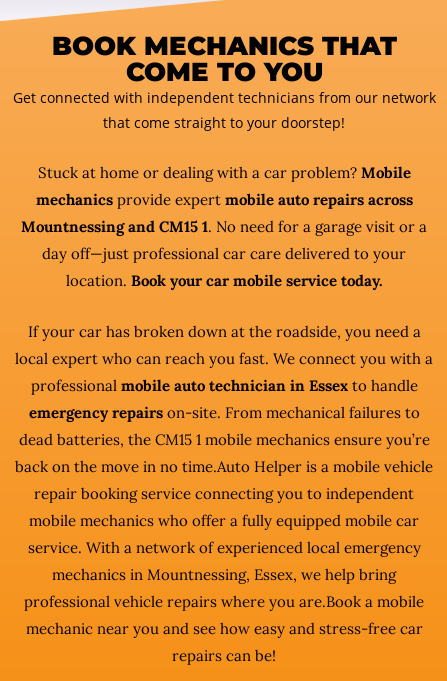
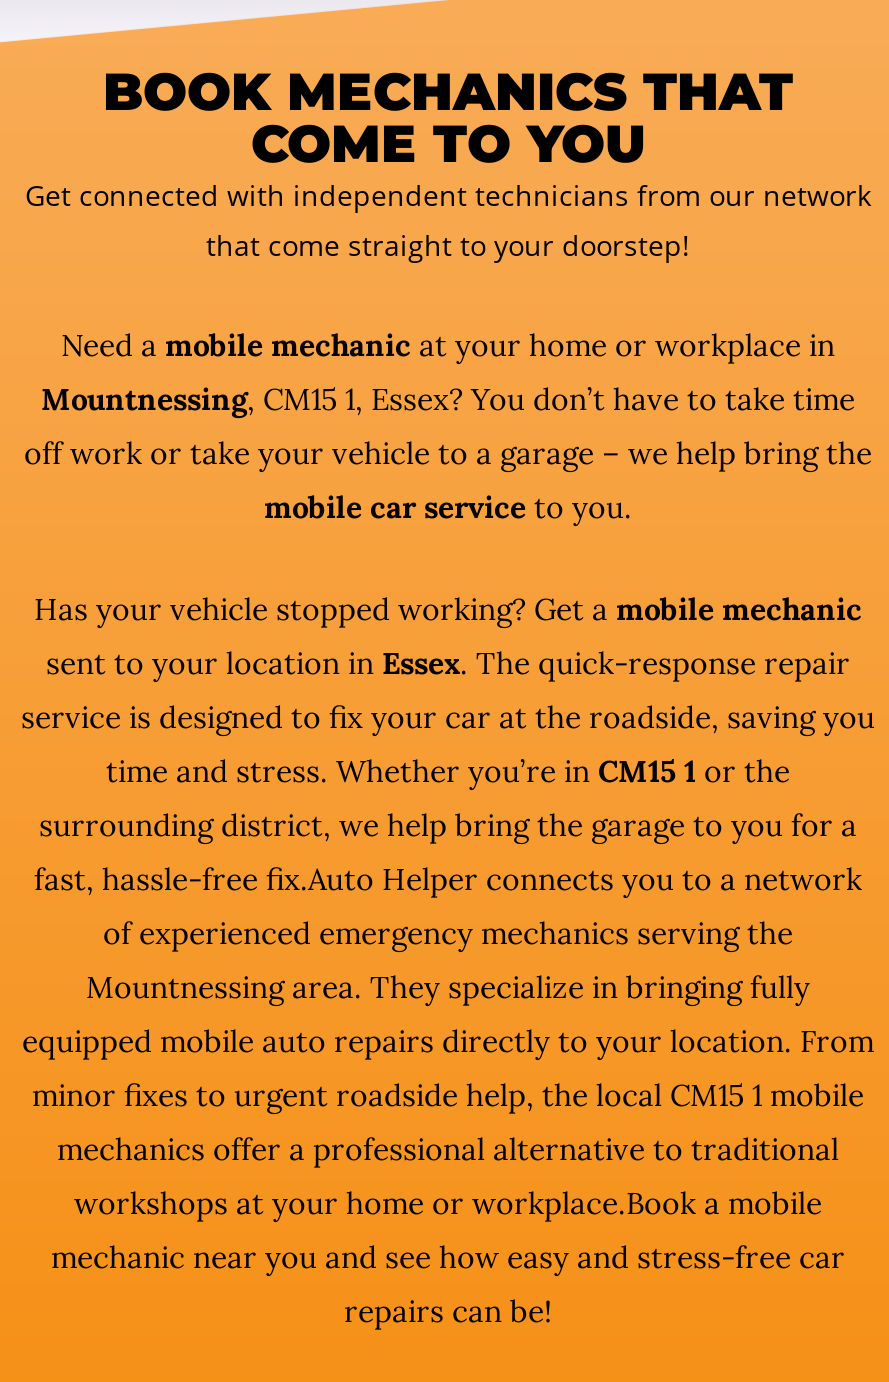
[21,163,427,290] Stuck at home or dealing with a car problem? Mobile | mechanics provide expert mobile auto repairs across | Mountnessing and CM15 1. No need for a garage visit or a | day off—just professional car care delivered to your | location. Book your car mobile service today. -> [24,326,872,526] Need a mobile mechanic at your home or workplace in | Mountnessing, CM15 1, Essex? You don’t have to take time | off work or take your vehicle to a garage – we help bring the | mobile car service to you.
[15,322,433,611] If your car has broken down at the roadside, you need a | local expert who can reach you fast. We connect you with a | professional mobile auto technician in Essex to handle | emergency repairs on-site. From mechanical failures to | dead batteries, the CM15 1 mobile mechanics ensure you’re | back on the move in no time.Auto Helper is a mobile vehicle | repair booking service connecting you to independent | mobile mechanics who offer a fully equipped mobile car | service. With a network of experienced local emergency | mechanics in Mountnessing, Essex, we help bring | professional vehicle repairs where you are.Book a mobile -> [21,590,875,1222] Has your vehicle stopped working? Get a mobile mechanic | sent to your location in Essex. The quick-response repair | service is designed to fix your car at the roadside, saving you | time and stress. Whether you’re in CM15 1 or the | surrounding district, we help bring the garage to you for a | fast, hassle-free fix.Auto Helper connects you to a network | of experienced emergency mechanics serving the | Mountnessing area. They specialize in bringing fully | equipped mobile auto repairs directly to your location. From | minor fixes to urgent roadside help, the local CM15 1 mobile | mechanics offer a professional alternative to traditional | workshops at your home or workplace.Book a mobile

